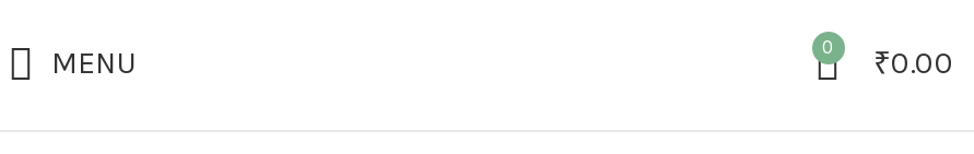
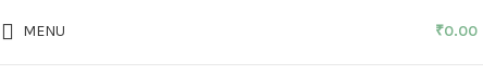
[822,36,833,58] 0 -> none

